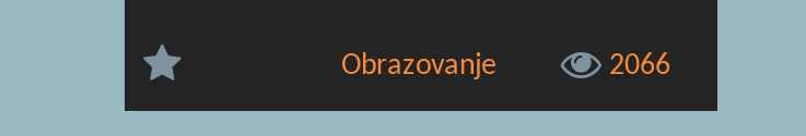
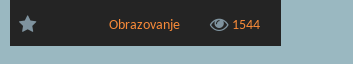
[603,50,670,83] 2066 -> [228,18,259,33] 1544

